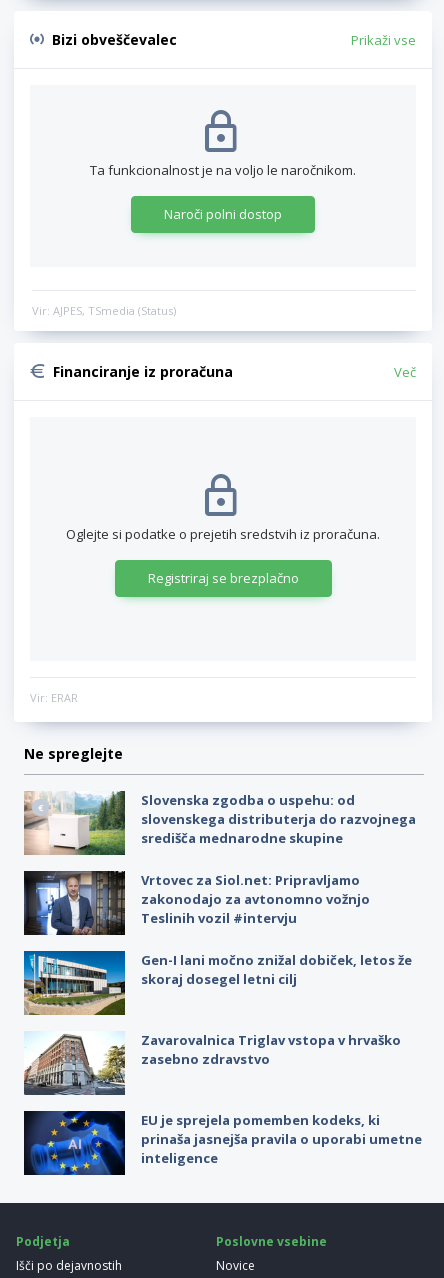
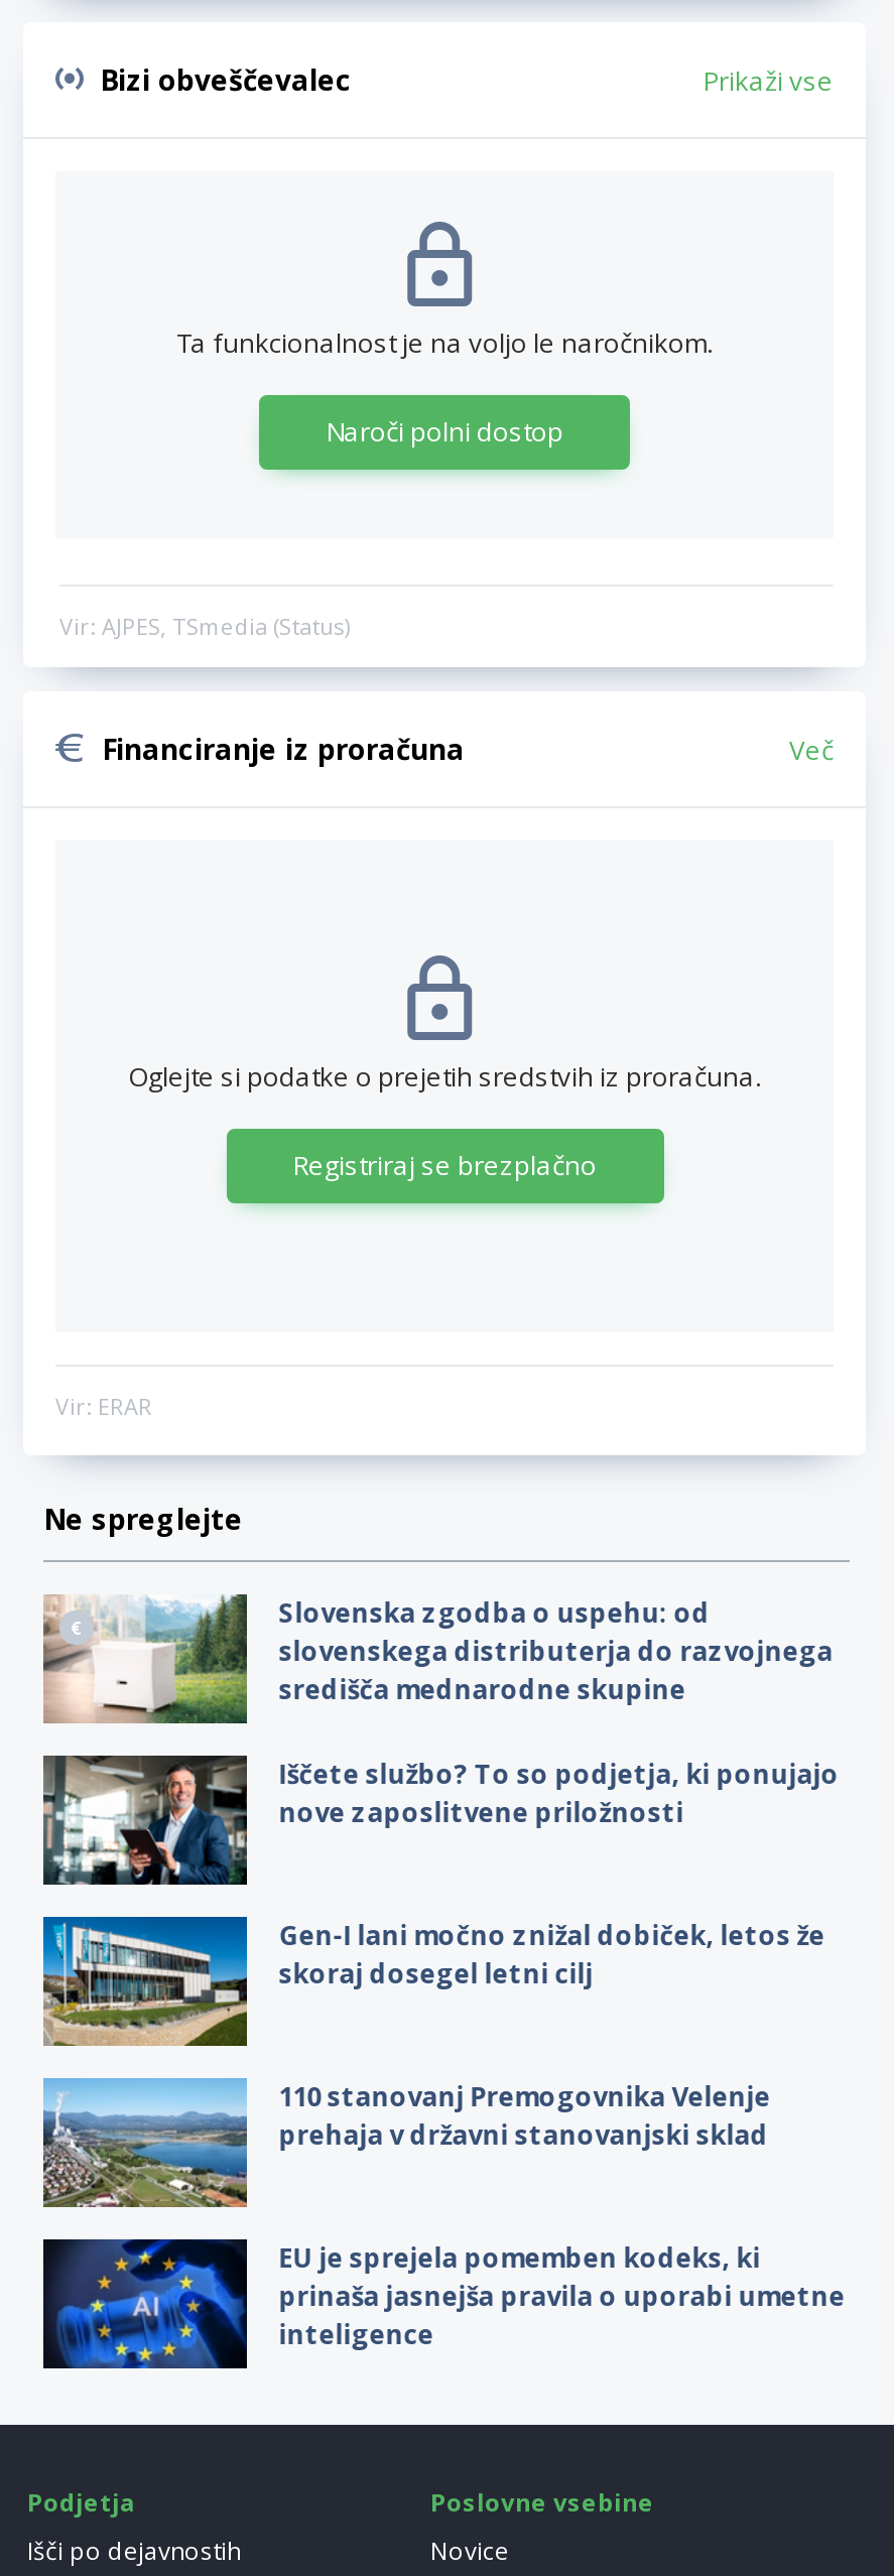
[23,871,370,936] [image] | Vrtovec za Siol.net: Pripravljamo | zakonodajo za avtonomno vožnjo | Teslinih vozil #intervju -> [41,1756,839,1887] [image] | Iščete službo? To so podjetja, ki ponujajo | nove zaposlitvene priložnosti
[24,1031,401,1096] [image] | Zavarovalnica Triglav vstopa v hrvaško | zasebno zdravstvo -> [41,2076,771,2209] [image] | 110 stanovanj Premogovnika Velenje | prehaja v državni stanovanjski sklad

